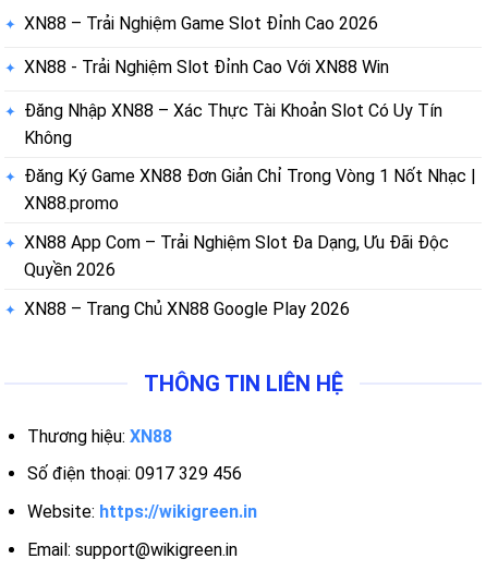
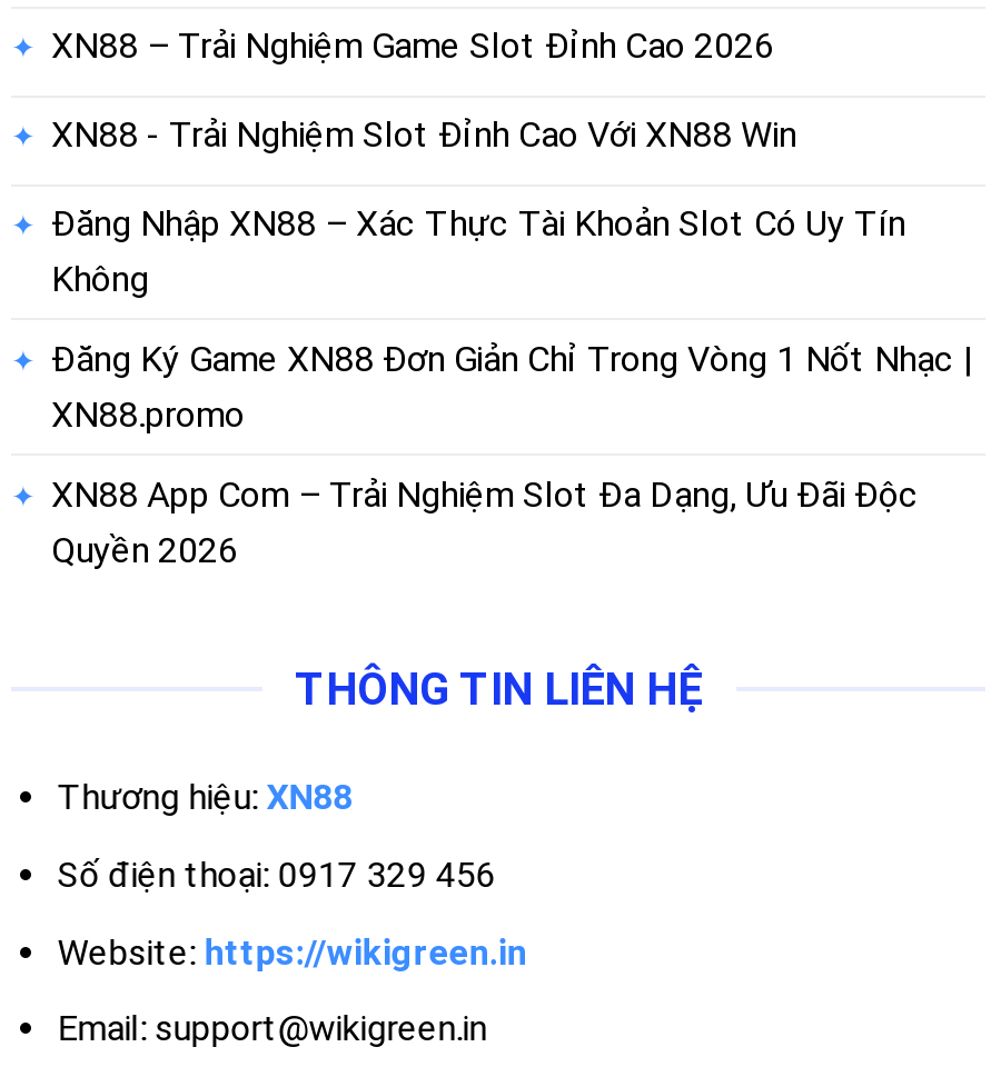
[24,298,350,319] XN88 – Trang Chủ XN88 Google Play 2026 -> none

